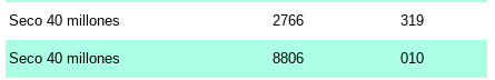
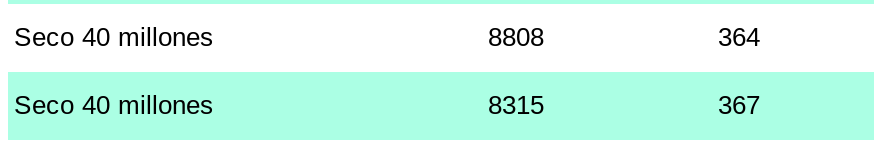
[273,12,304,29] 2766 -> [488,22,544,52] 8808
[400,12,424,29] 319 -> [718,22,760,52] 364
[273,50,304,67] 8806 -> [488,90,544,120] 8315
[400,50,424,67] 010 -> [718,90,760,120] 367

